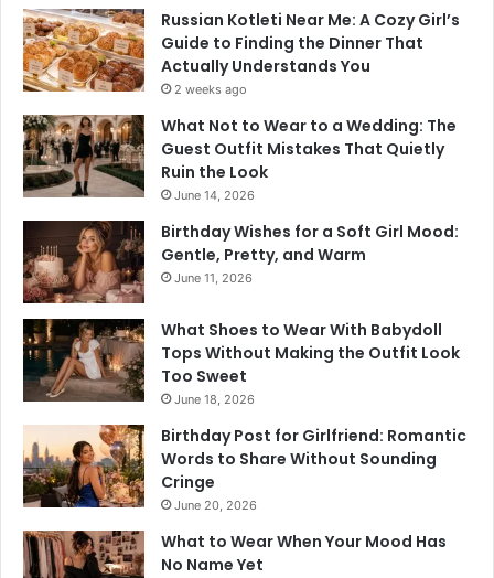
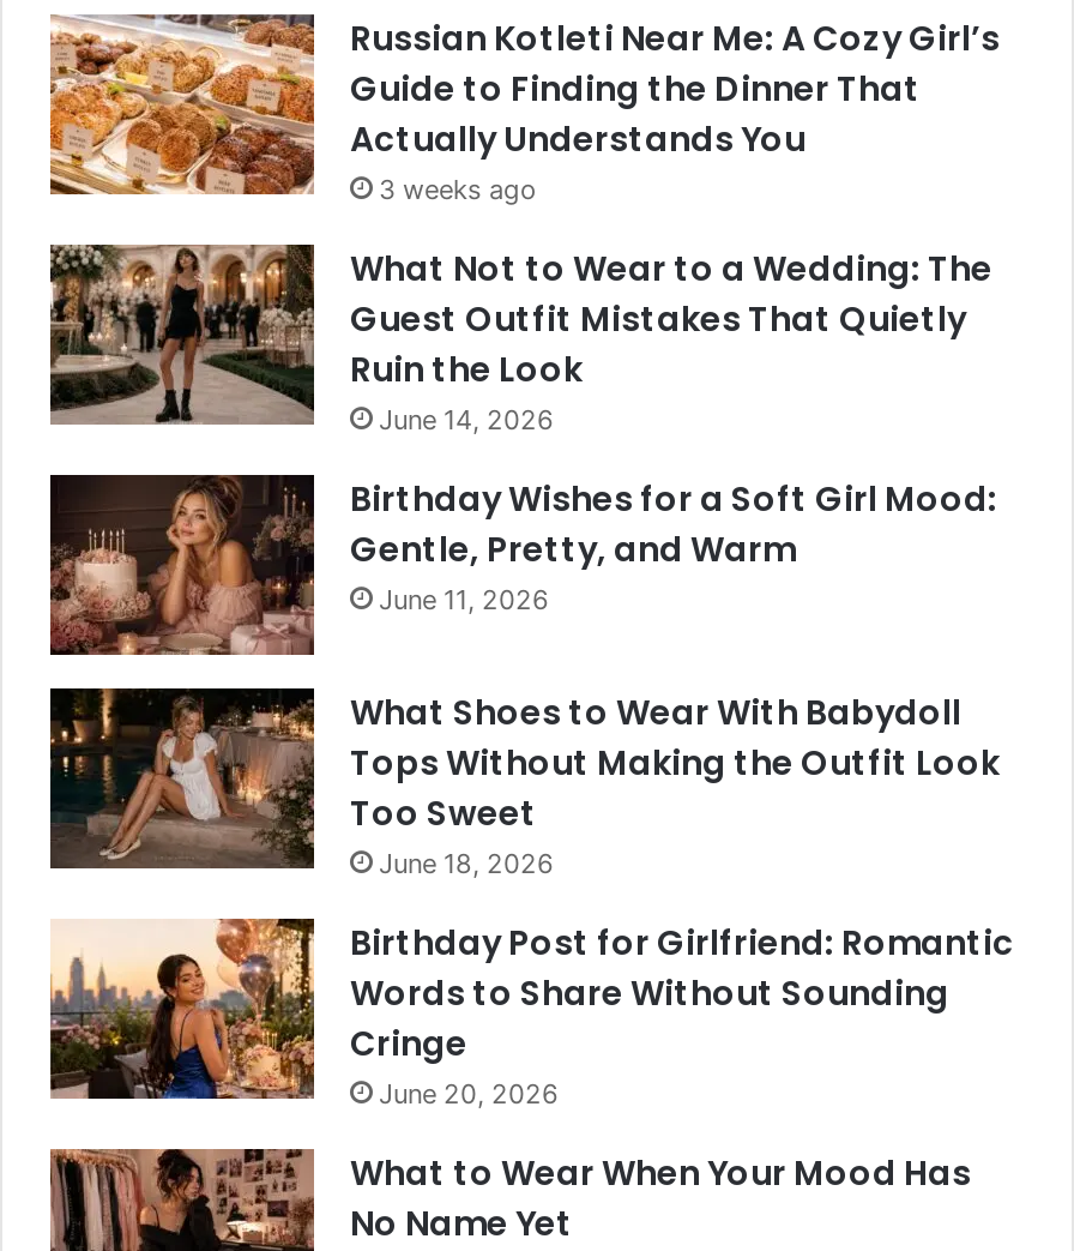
[174,82,247,97] 2 weeks ago -> [379,172,537,206] 3 weeks ago

